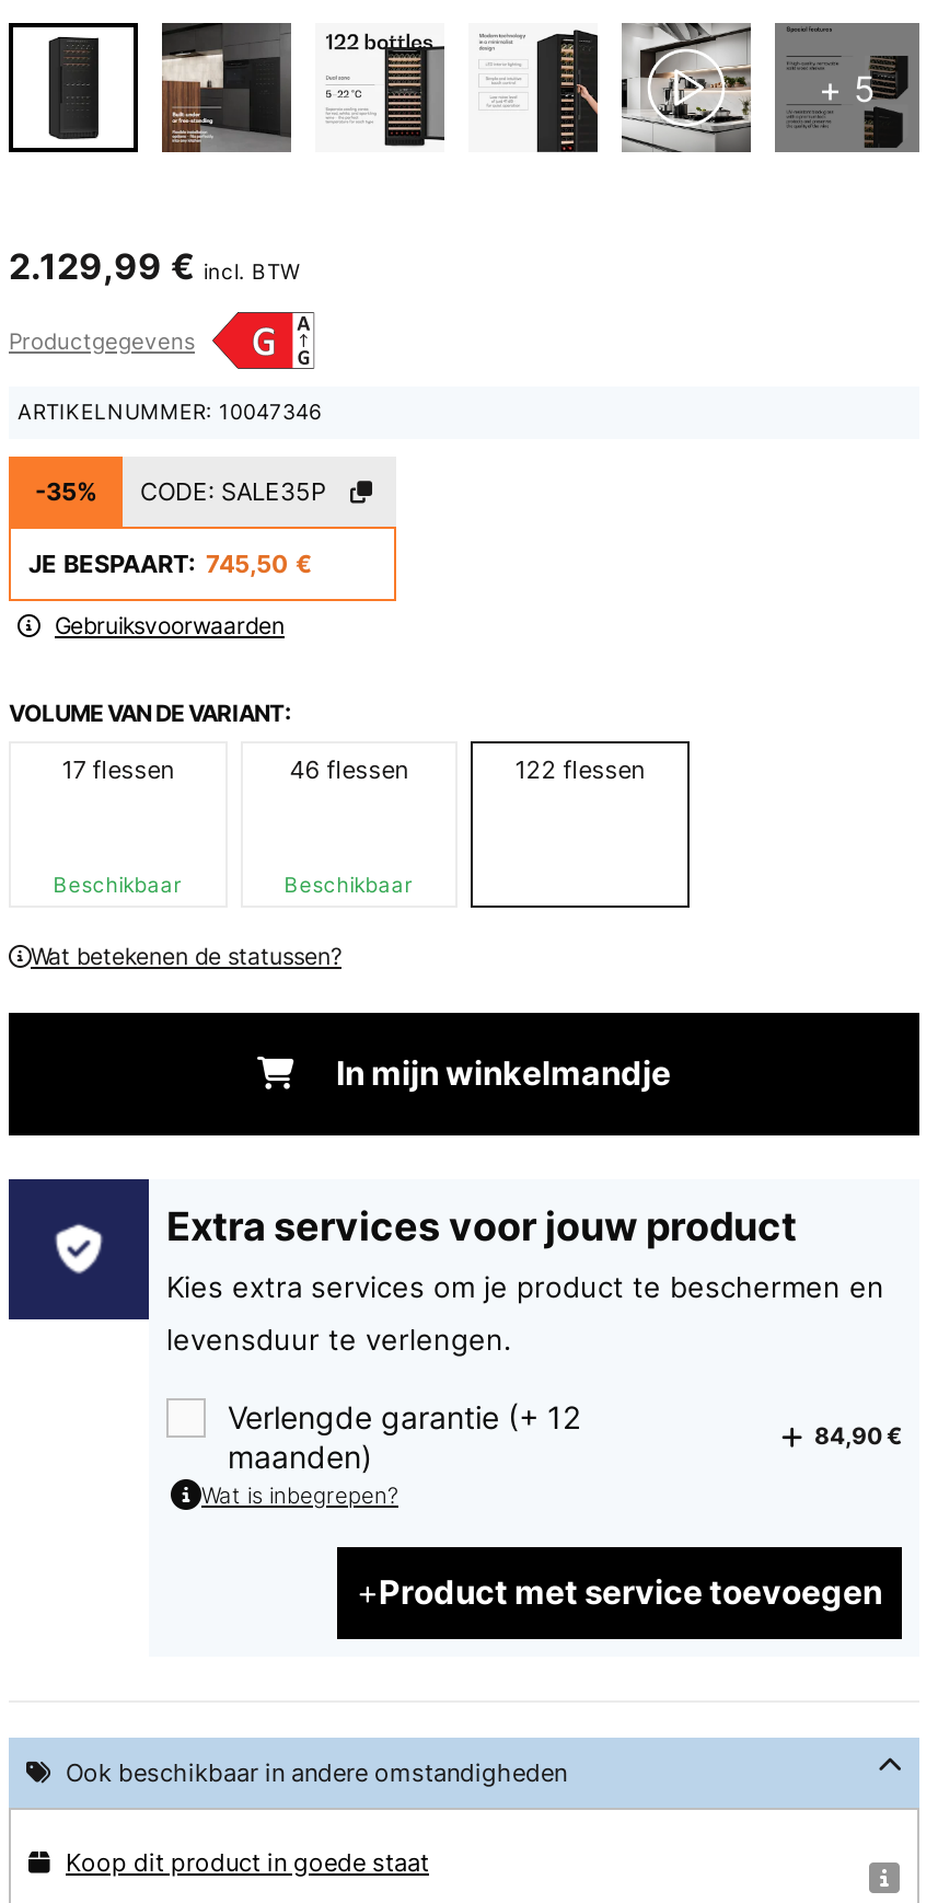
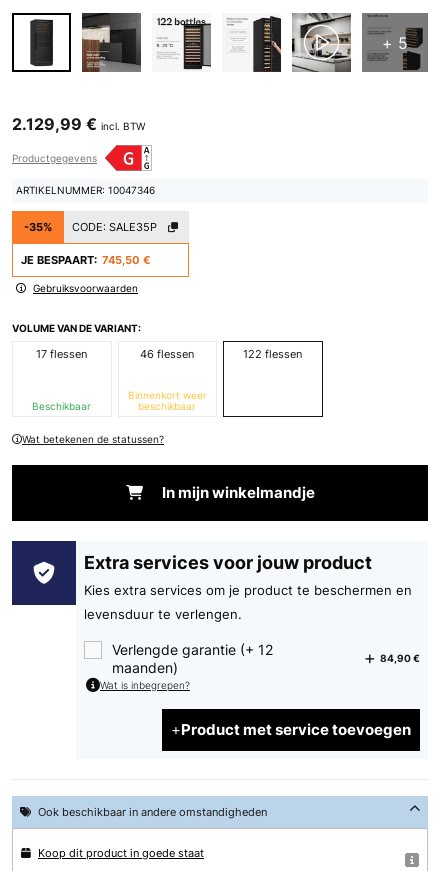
[284,873,413,897] Beschikbaar -> [128,390,207,412] Binnenkort weer | beschikbaar

